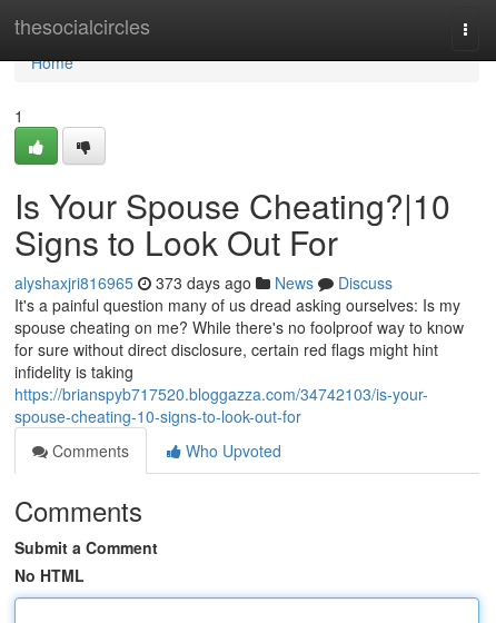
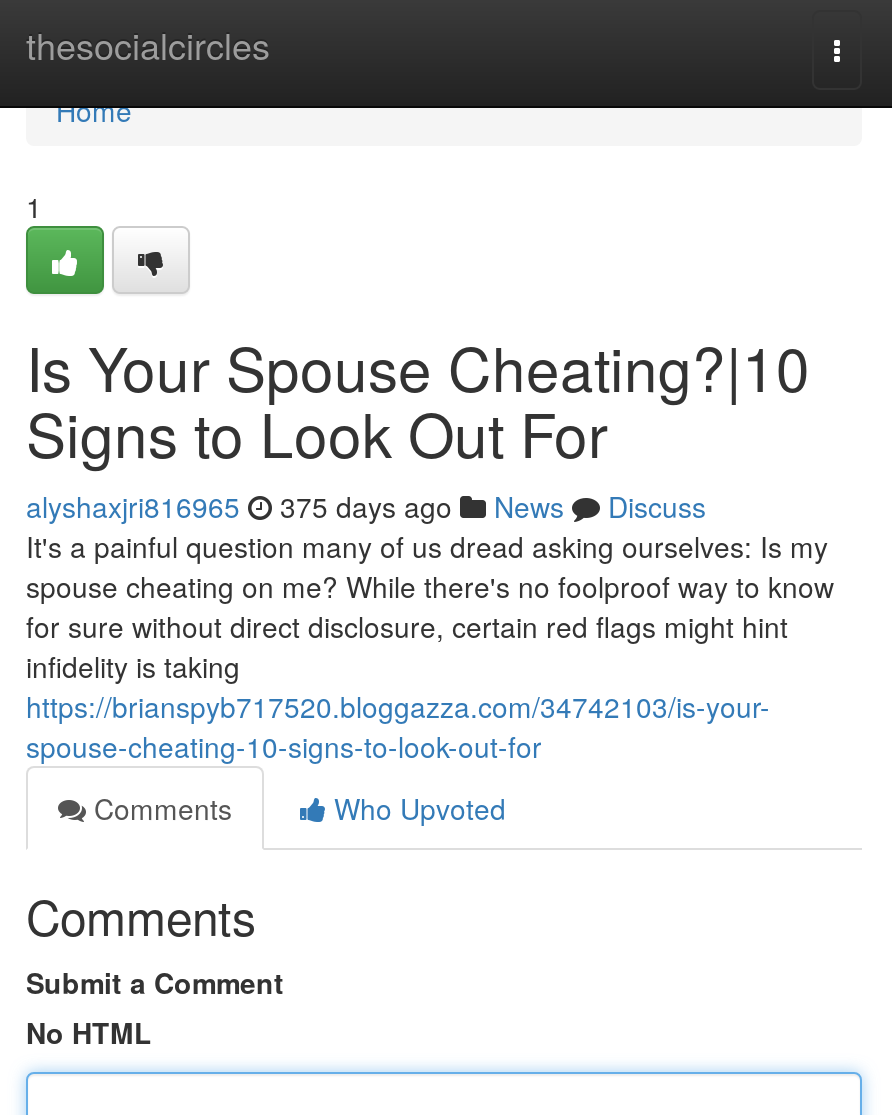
[14,271,393,294] alyshaxjri816965 373 days ago News Discuss -> [26,486,706,526] alyshaxjri816965 375 days ago News Discuss

